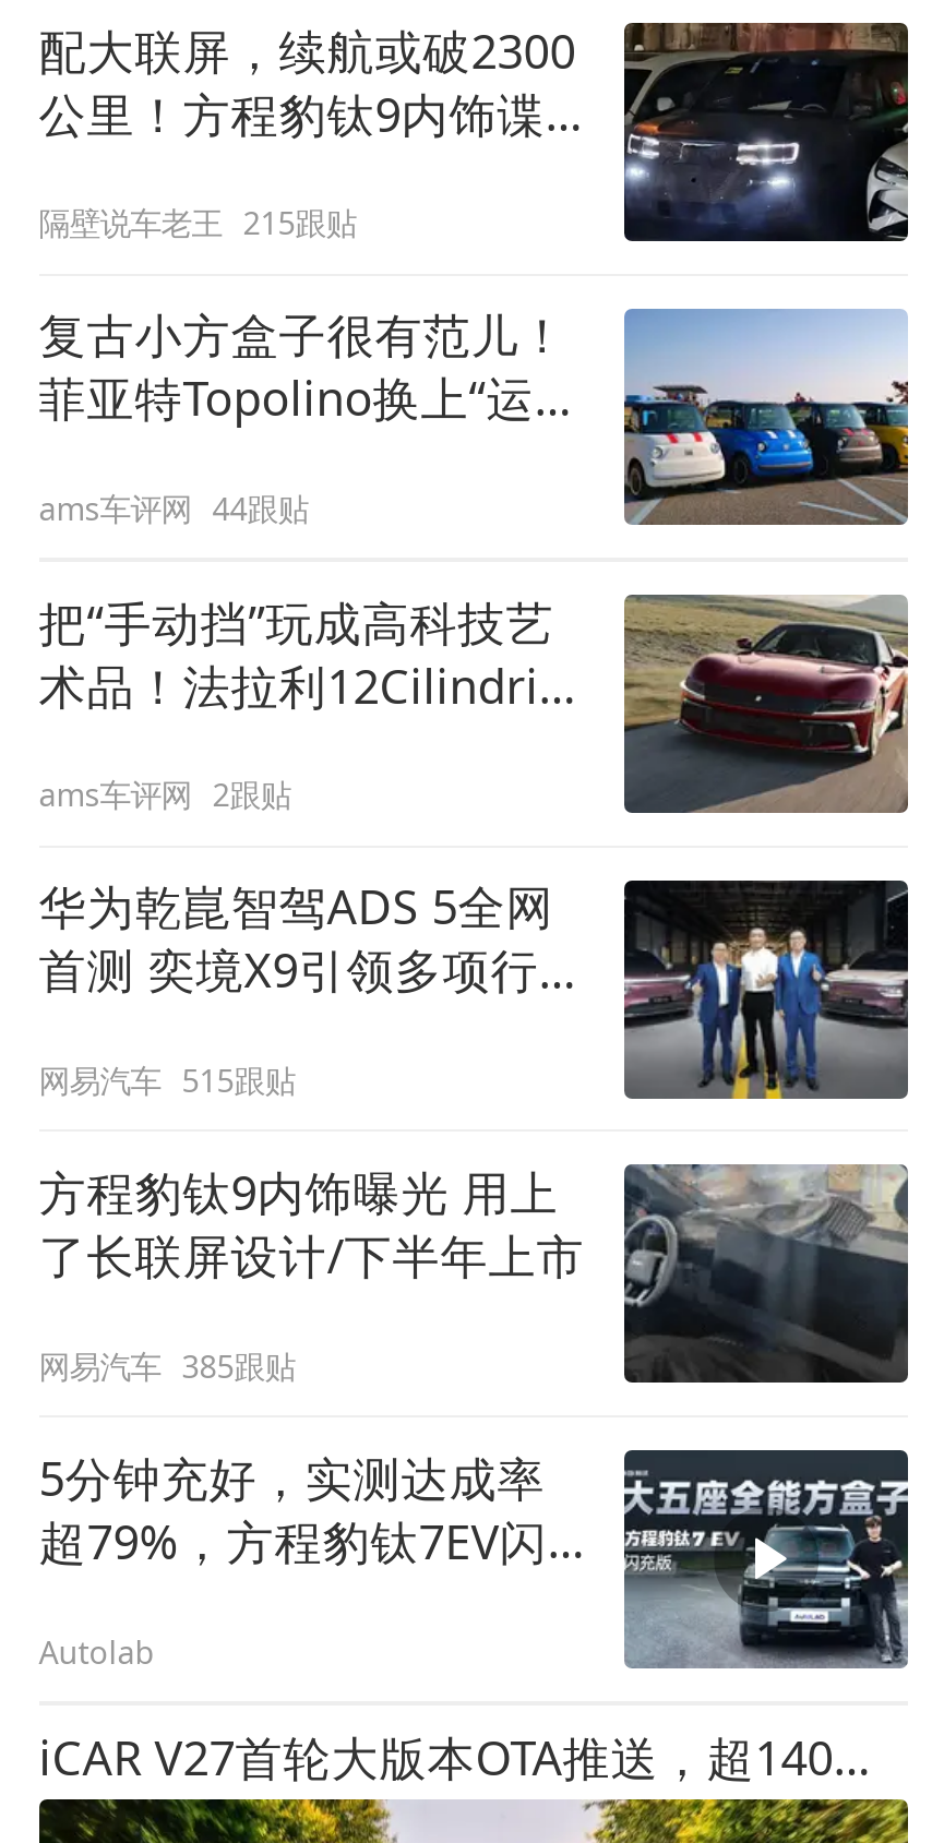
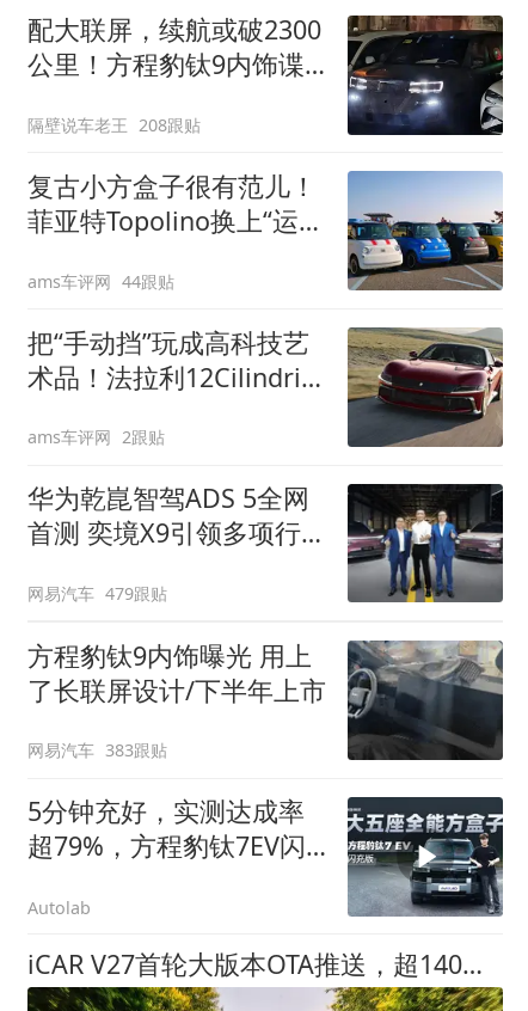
[39,202,356,243] 隔壁说车老王 215跟贴 -> [27,113,201,136] 隔壁说车老王 208跟贴
[39,1059,295,1100] 网易汽车 515跟贴 -> [27,582,168,604] 网易汽车 479跟贴
[39,1344,295,1385] 网易汽车 385跟贴 -> [27,739,168,762] 网易汽车 383跟贴

